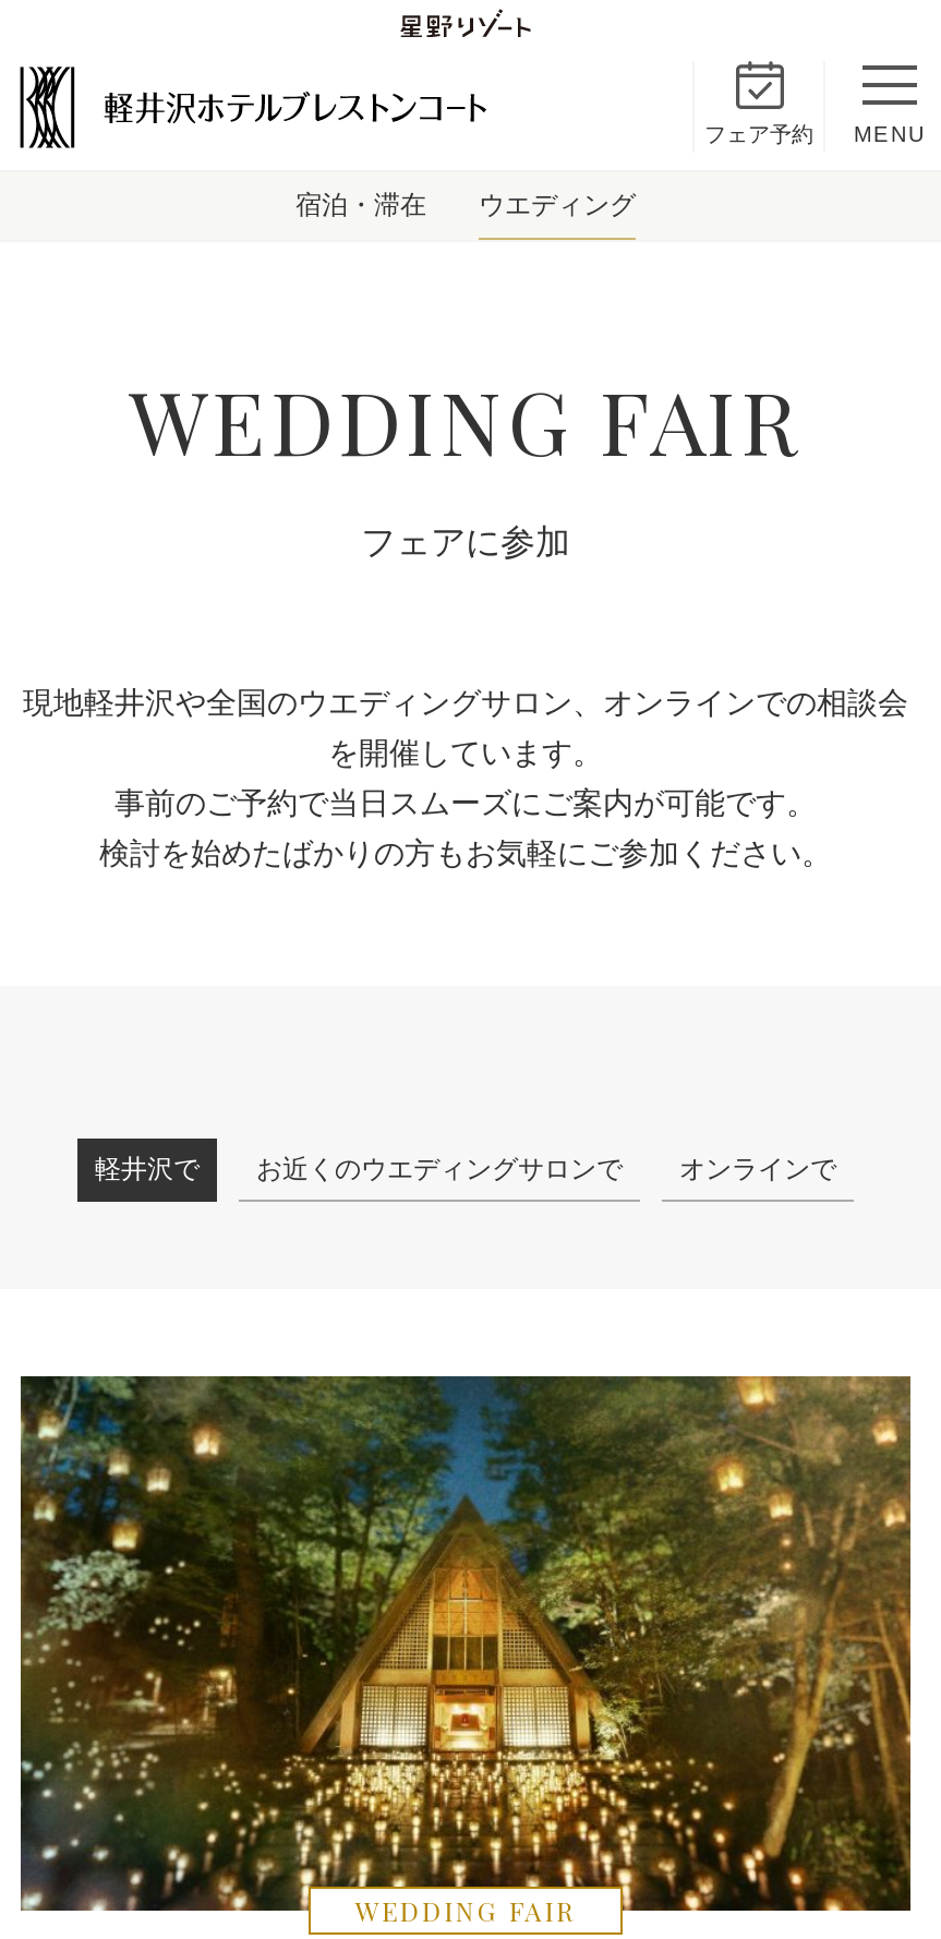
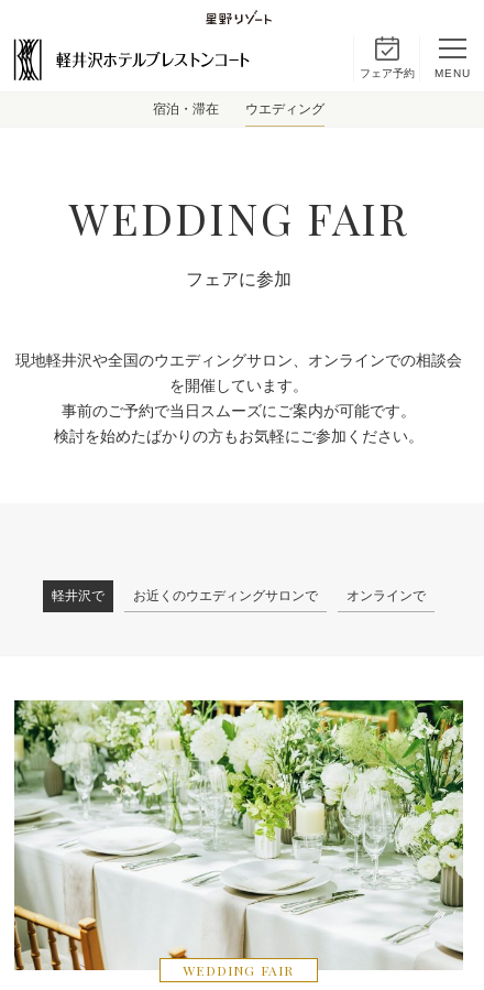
[19,1374,913,1913] [image] -> [13,699,464,971] [image]

